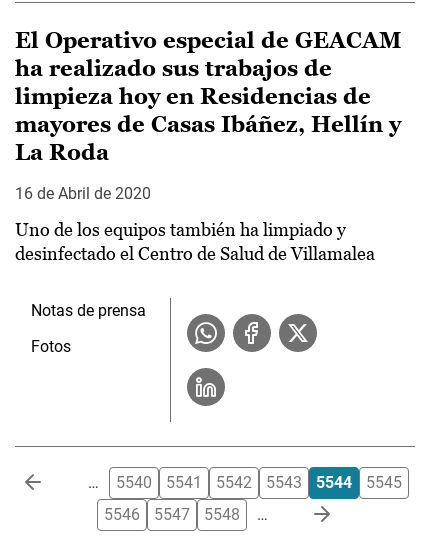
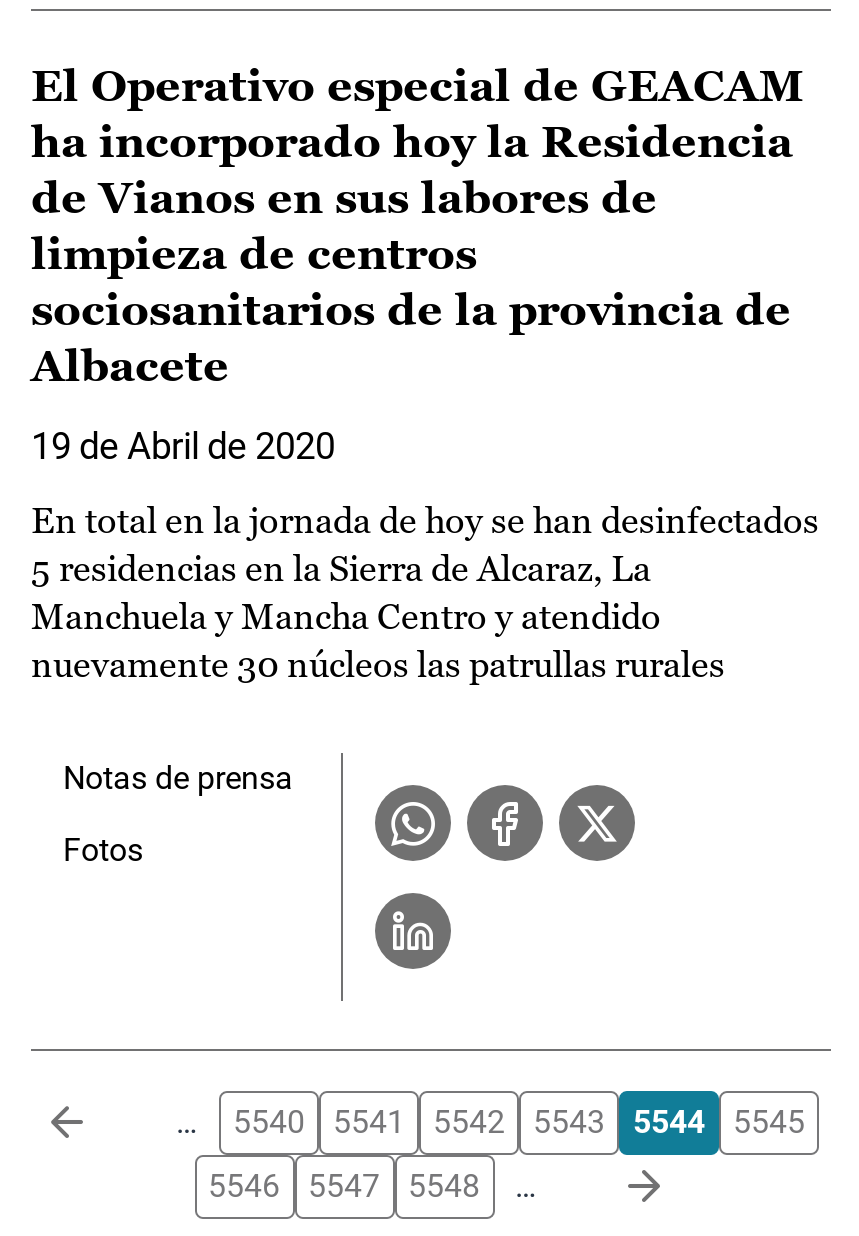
[15,56,401,165] ha realizado sus trabajos de | limpieza hoy en Residencias de | mayores de Casas Ibáñez, Hellín y | La Roda -> [31,117,793,391] ha incorporado hoy la Residencia | de Vianos en sus labores de | limpieza de centros | sociosanitarios de la provincia de | Albacete
[15,184,151,203] 16 de Abril de 2020 -> [31,425,335,467] 19 de Abril de 2020
[15,219,375,264] Uno de los equipos también ha limpiado y | desinfectado el Centro de Salud de Villamalea -> [31,499,819,685] En total en la jornada de hoy se han desinfectados | 5 residencias en la Sierra de Alcaraz, La | Manchuela y Mancha Centro y atendido | nuevamente 30 núcleos las patrullas rurales

